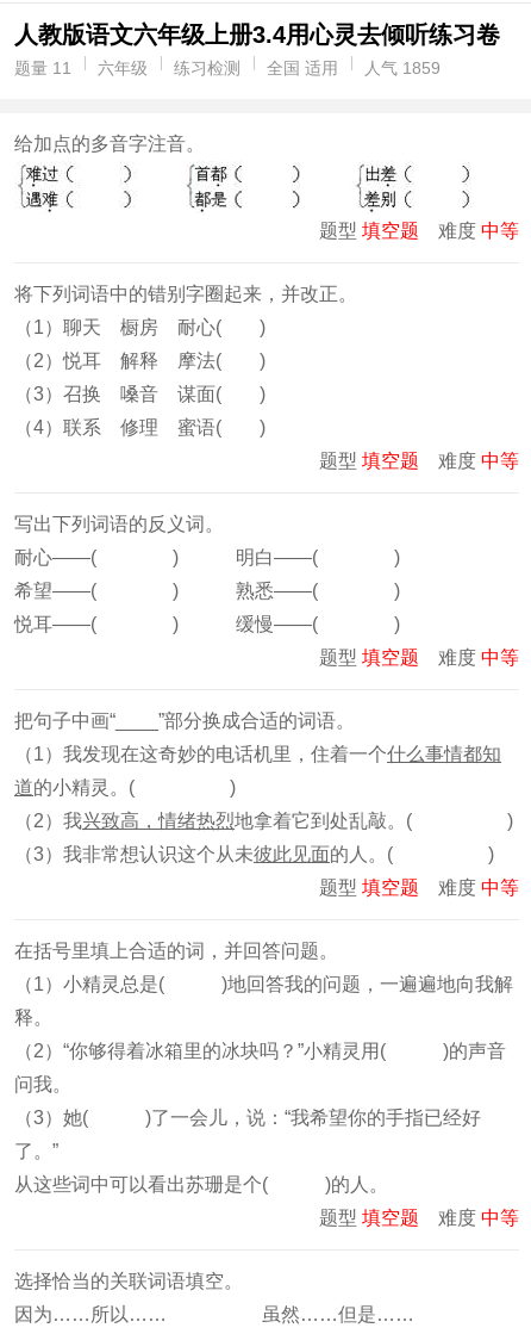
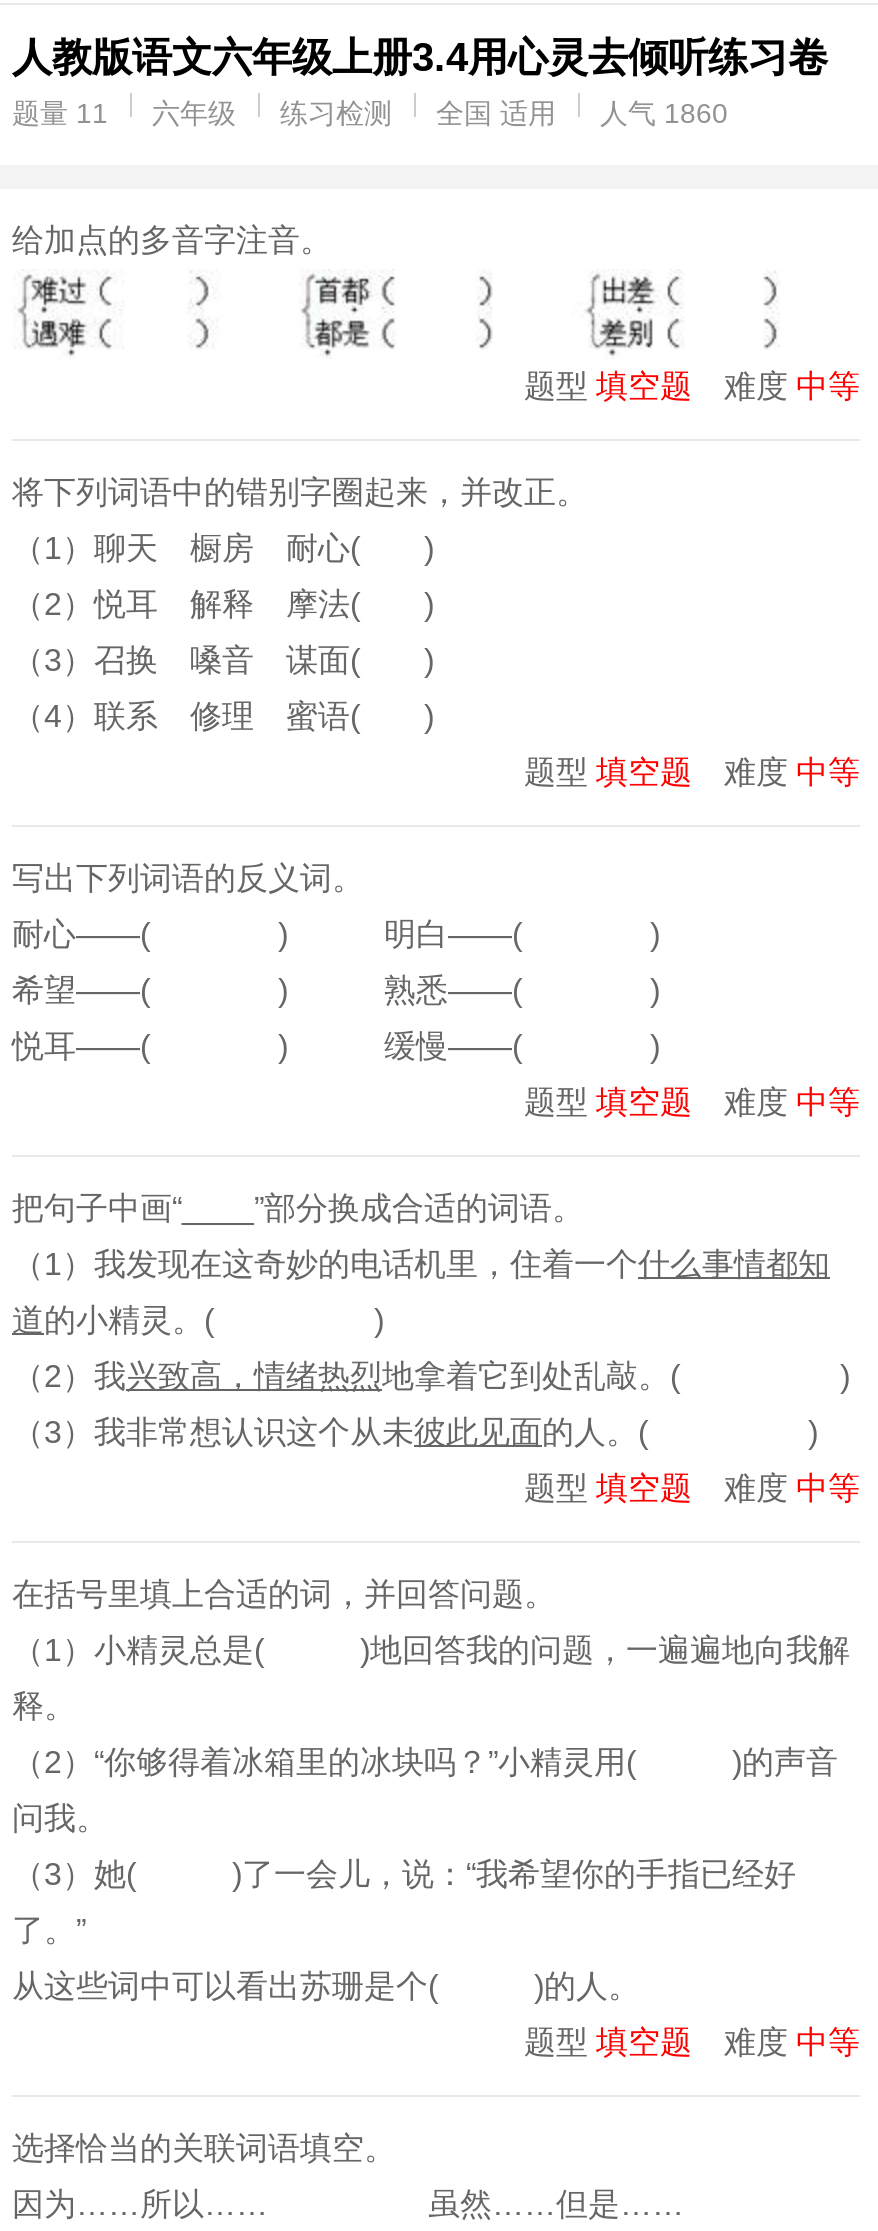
[14,58,441,77] 题量 11 六年级 练习检测 全国 适用 人气 1859 -> [12,97,728,129] 题量 11 六年级 练习检测 全国 适用 人气 1860

